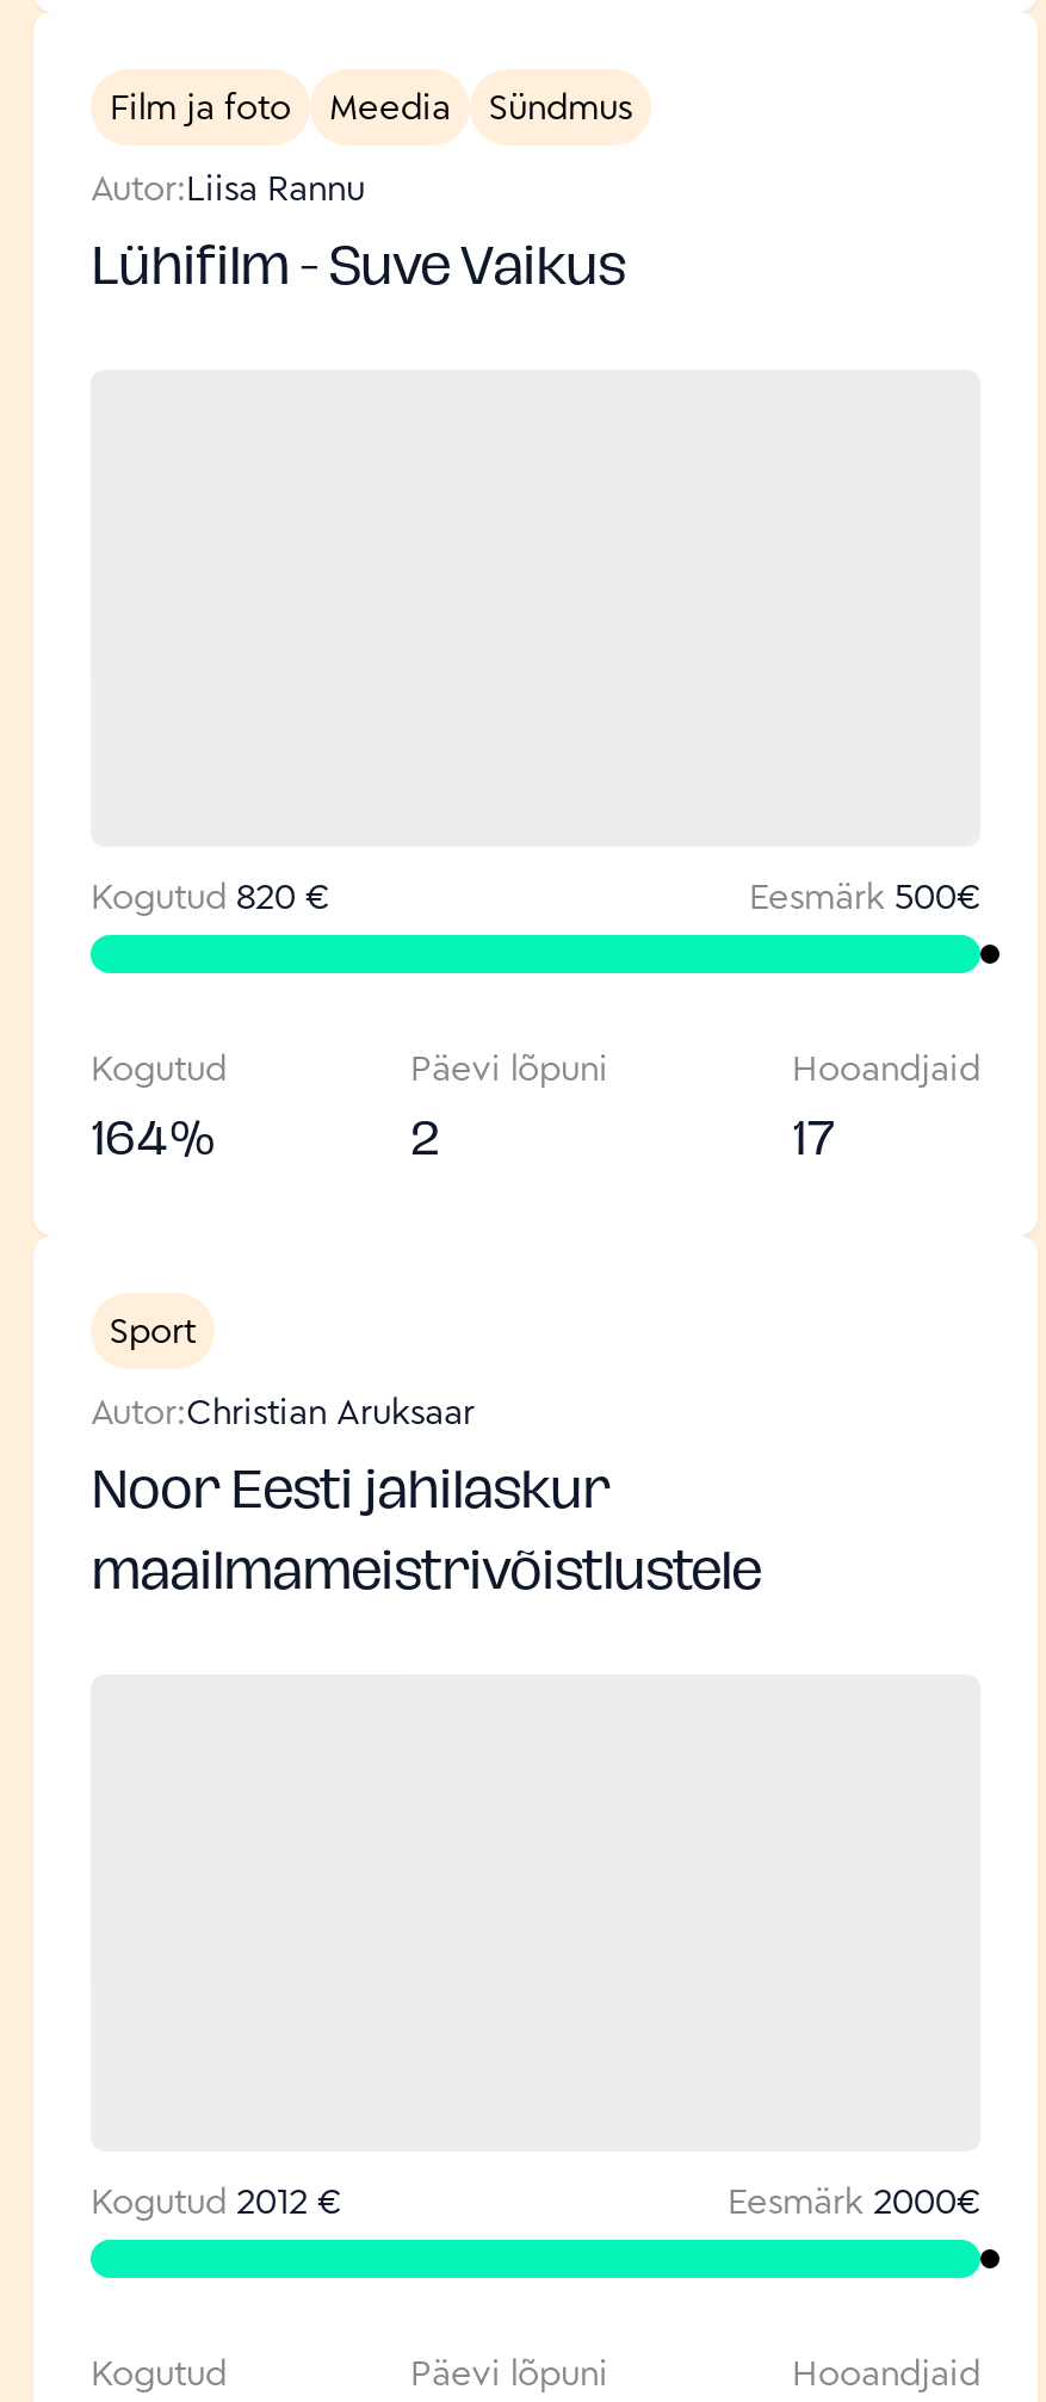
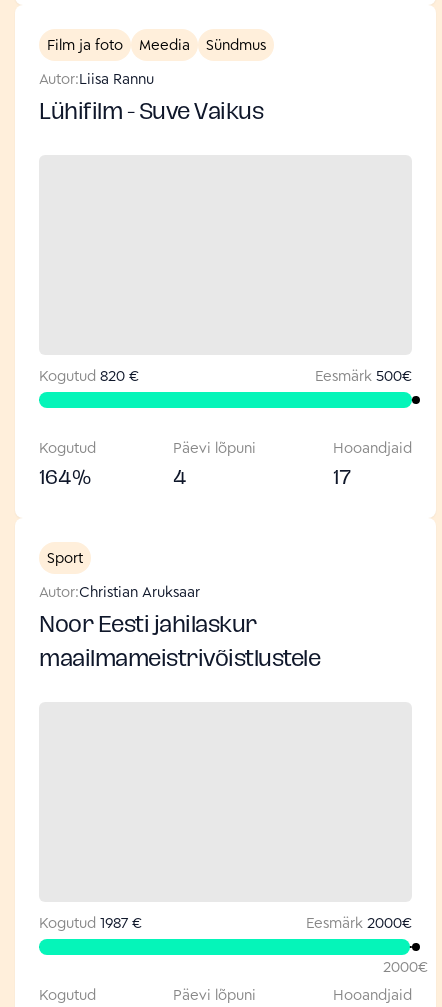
[410,1100,439,1185] 2 -> [173,461,187,497] 4
[91,2178,341,2223] Kogutud 2012 € -> [39,913,142,932] Kogutud 1987 €
none -> [382,957,427,976] 2000€

